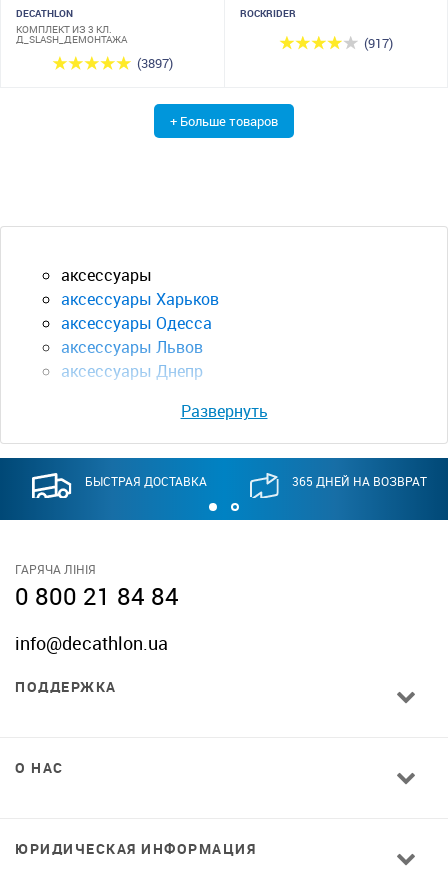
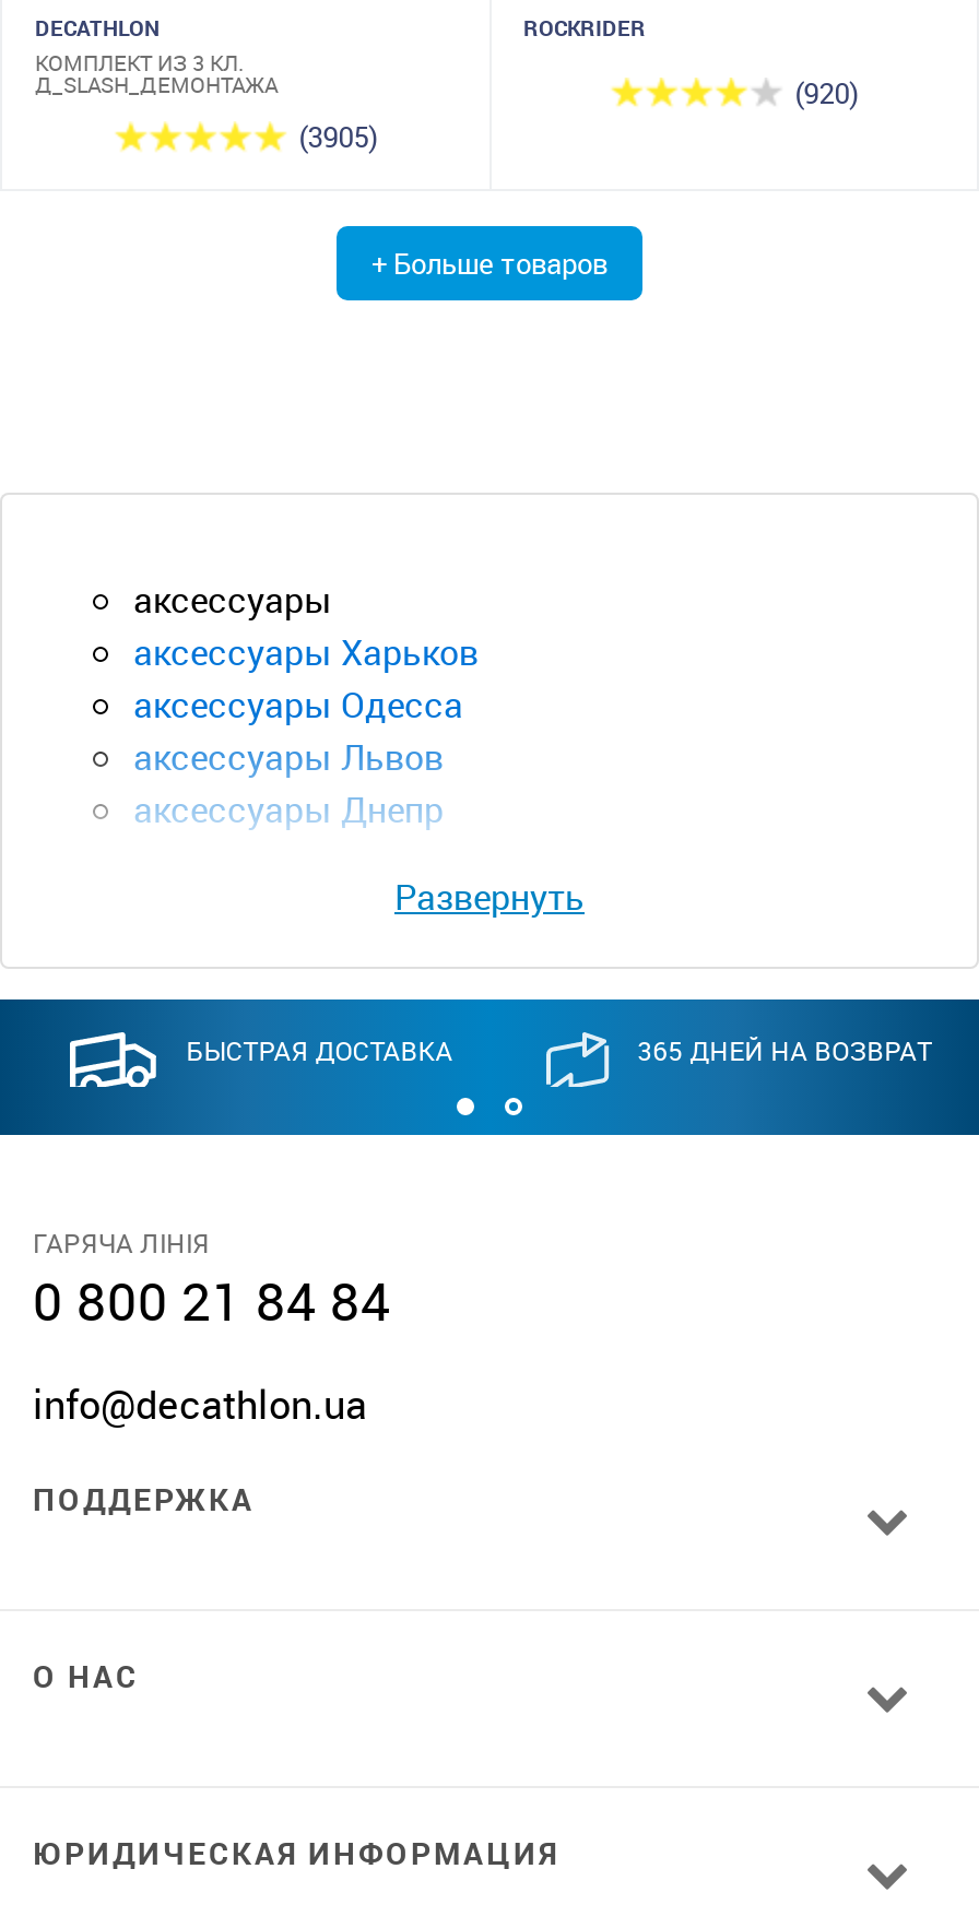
[364,34,393,52] (917) -> [795,73,858,113] (920)
[137,54,173,72] (3897) -> [299,117,378,156] (3905)

